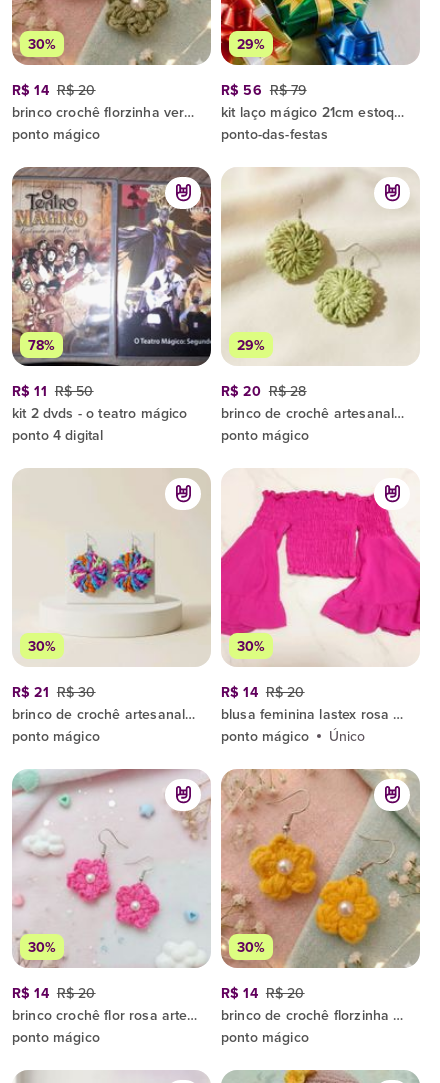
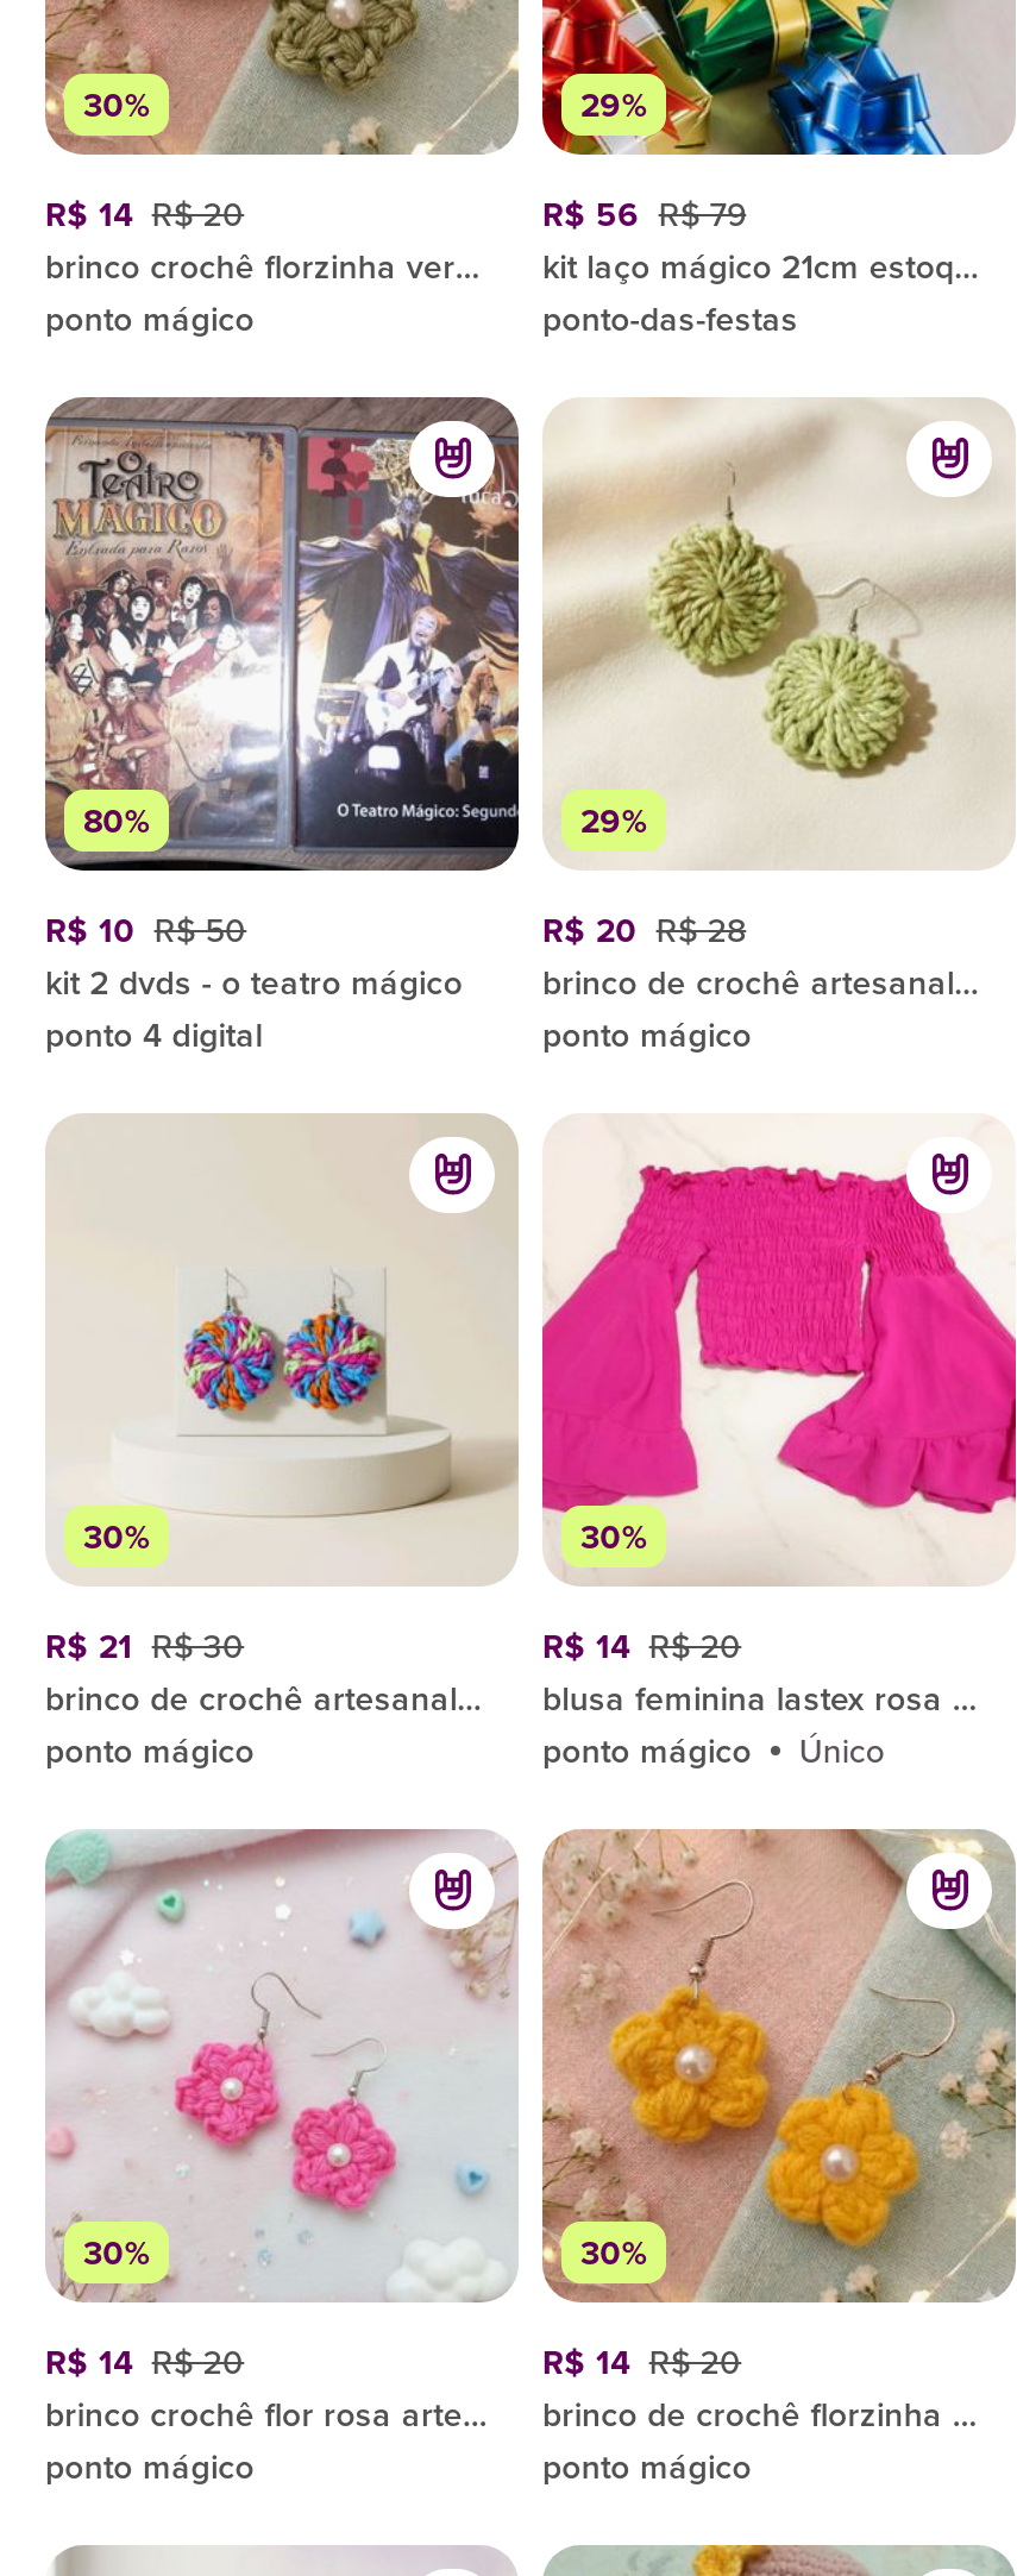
[28,335,55,355] 78% -> [83,797,151,844] 80%
[12,381,94,401] R$ 11 R$ 50 -> [45,906,246,954] R$ 10 R$ 50

